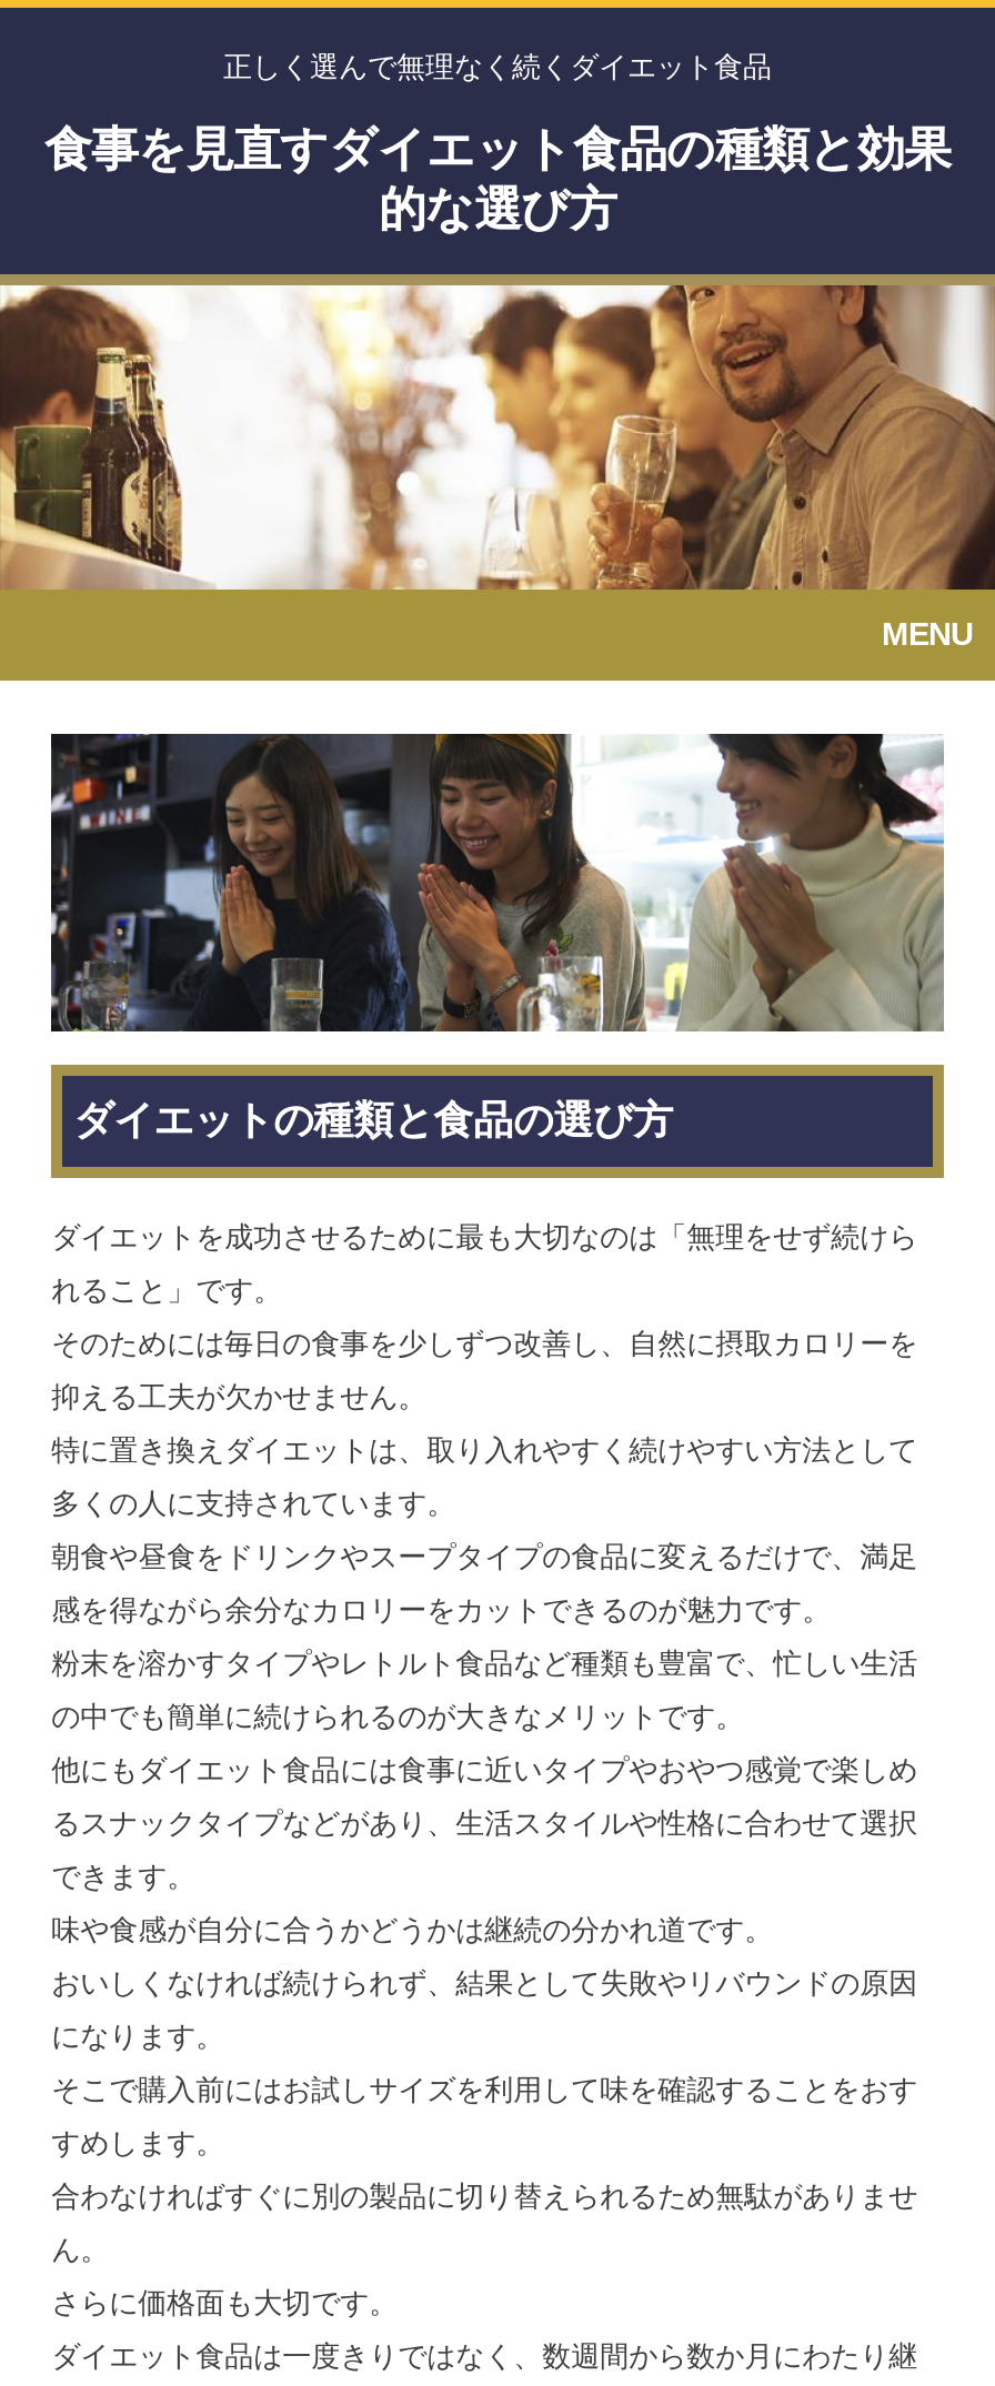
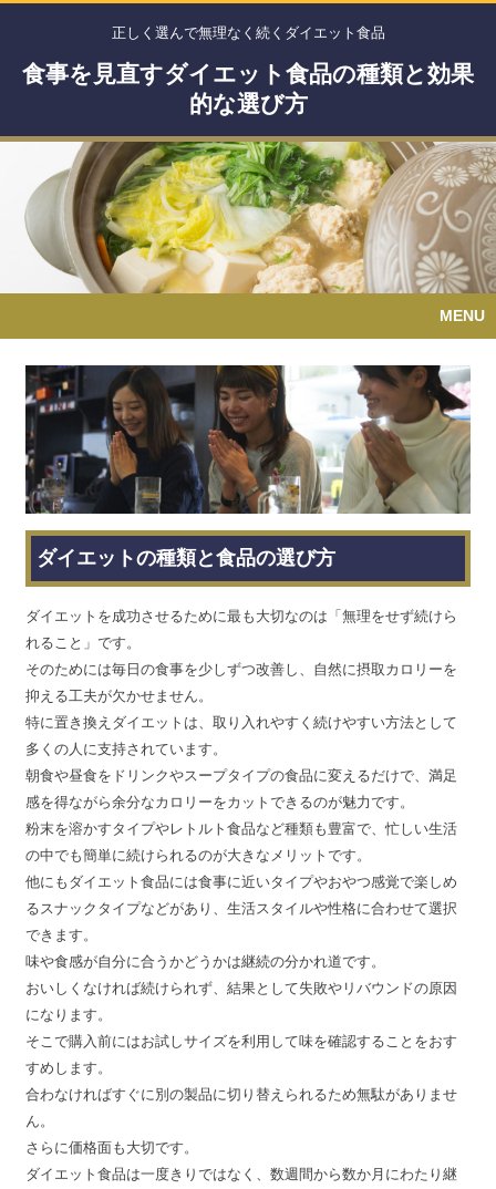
[7,283,988,592] [image] -> [3,141,493,294] [image]

